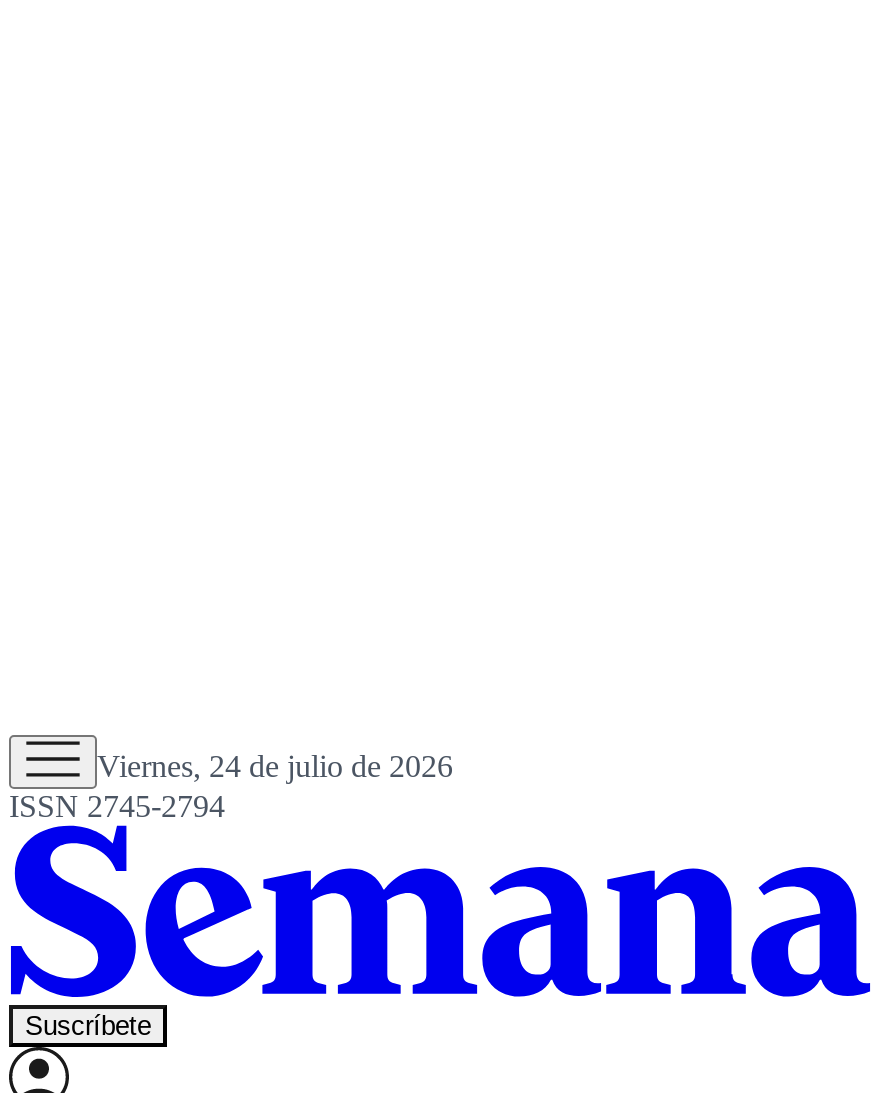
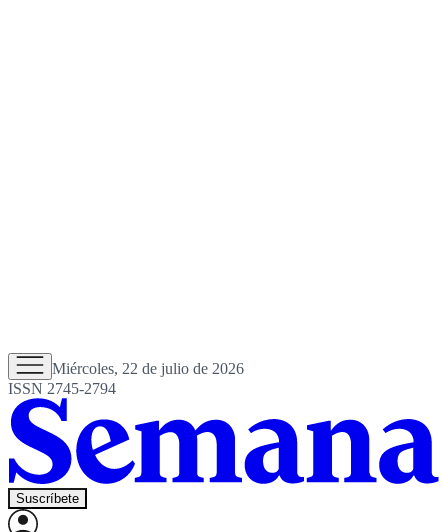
[97,749,453,783] Viernes, 24 de julio de 2026 -> [52,360,244,377] Miércoles, 22 de julio de 2026

